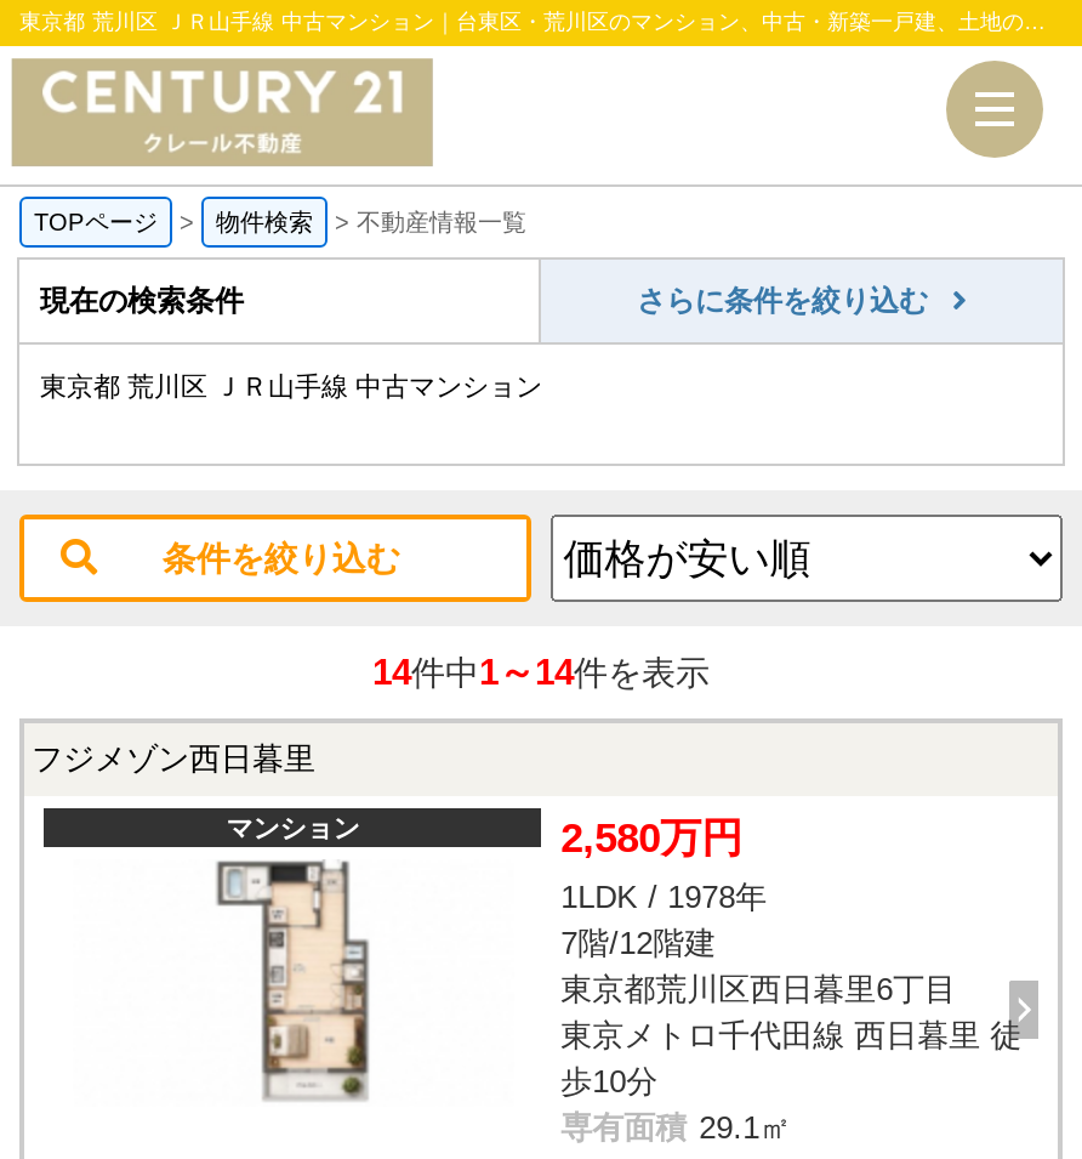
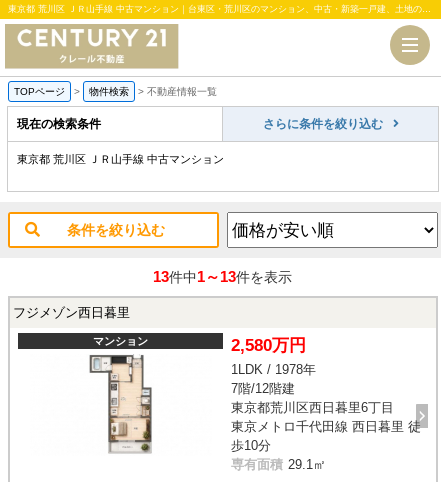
[372,651,710,693] 14件中1～14件を表示 -> [153,268,292,285] 13件中1～13件を表示

